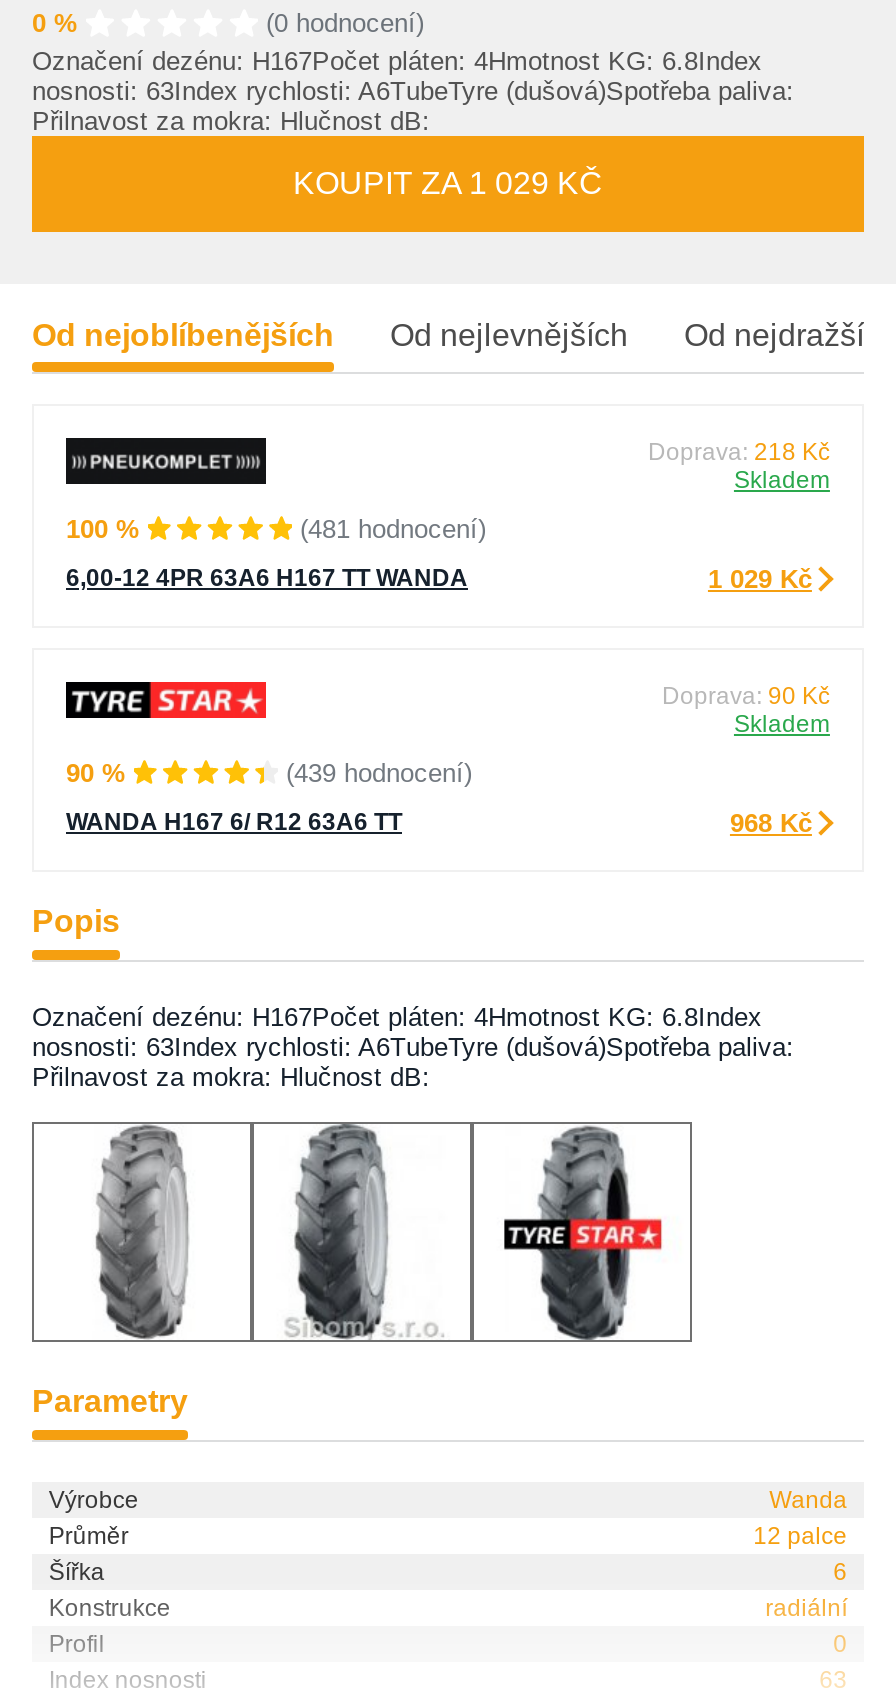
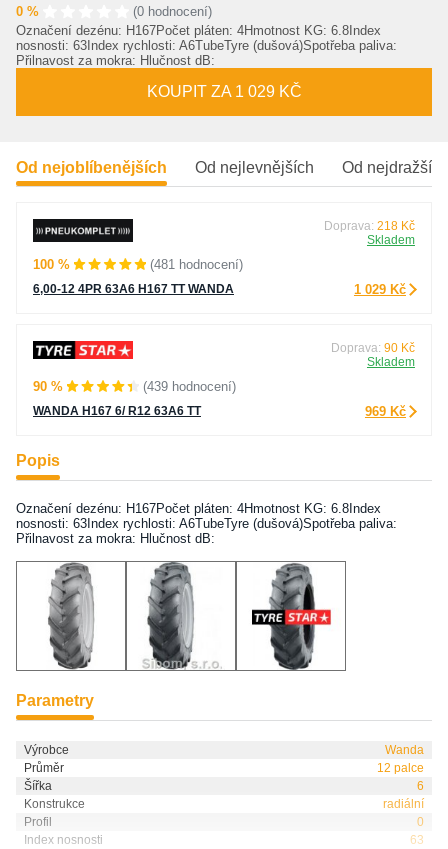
[730,807,812,837] 968 Kč -> [365,404,406,419] 969 Kč

